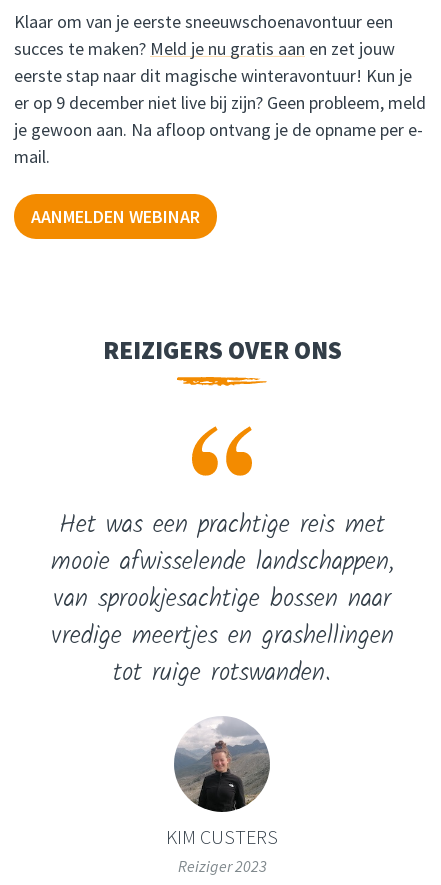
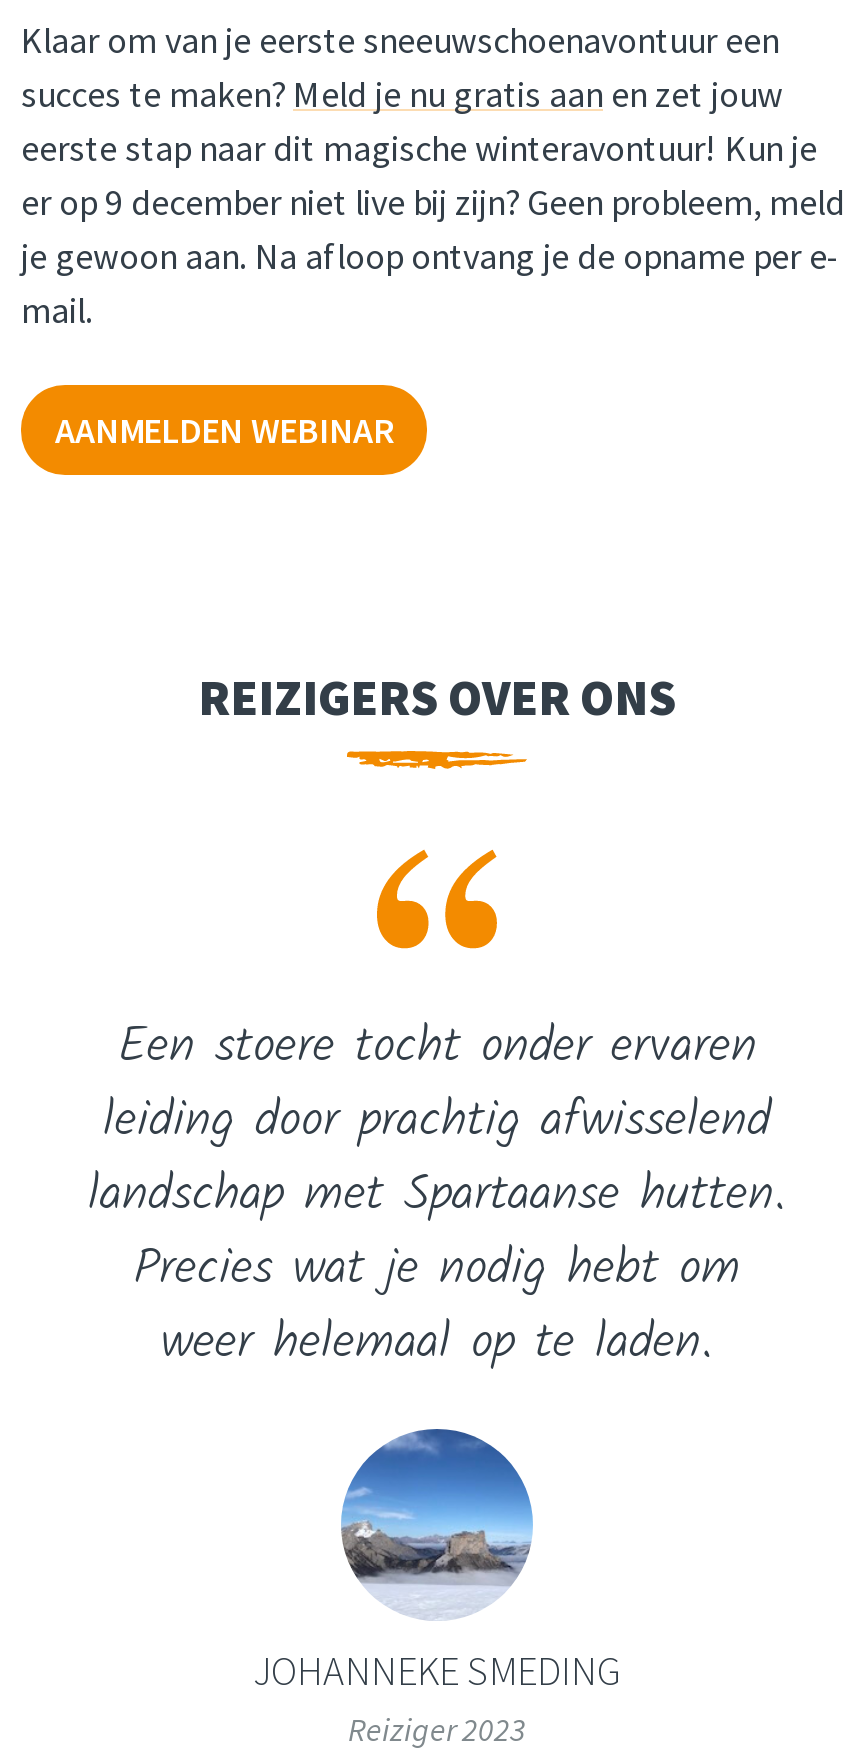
[50,505,393,693] Het was een prachtige reis met | mooie afwisselende landschappen, | van sprookjesachtige bossen naar | vredige meertjes en grashellingen | tot ruige rotswanden. -> [88,1006,786,1382] Een stoere tocht onder ervaren | leiding door prachtig afwisselend | landschap met Spartaanse hutten. | Precies wat je nodig hebt om | weer helemaal op te laden.
[166,716,278,849] [image] | KIM CUSTERS -> [253,1427,621,1694] [image] | JOHANNEKE SMEDING

